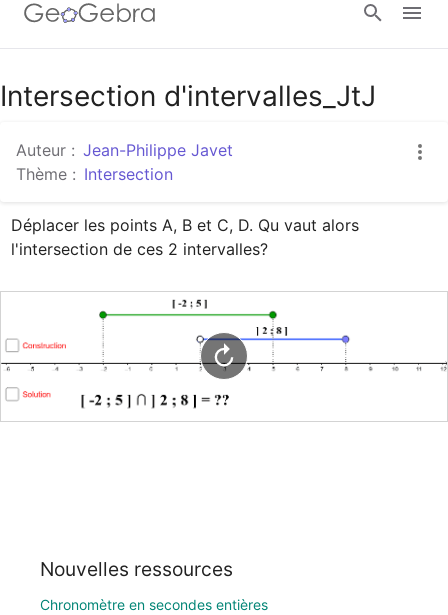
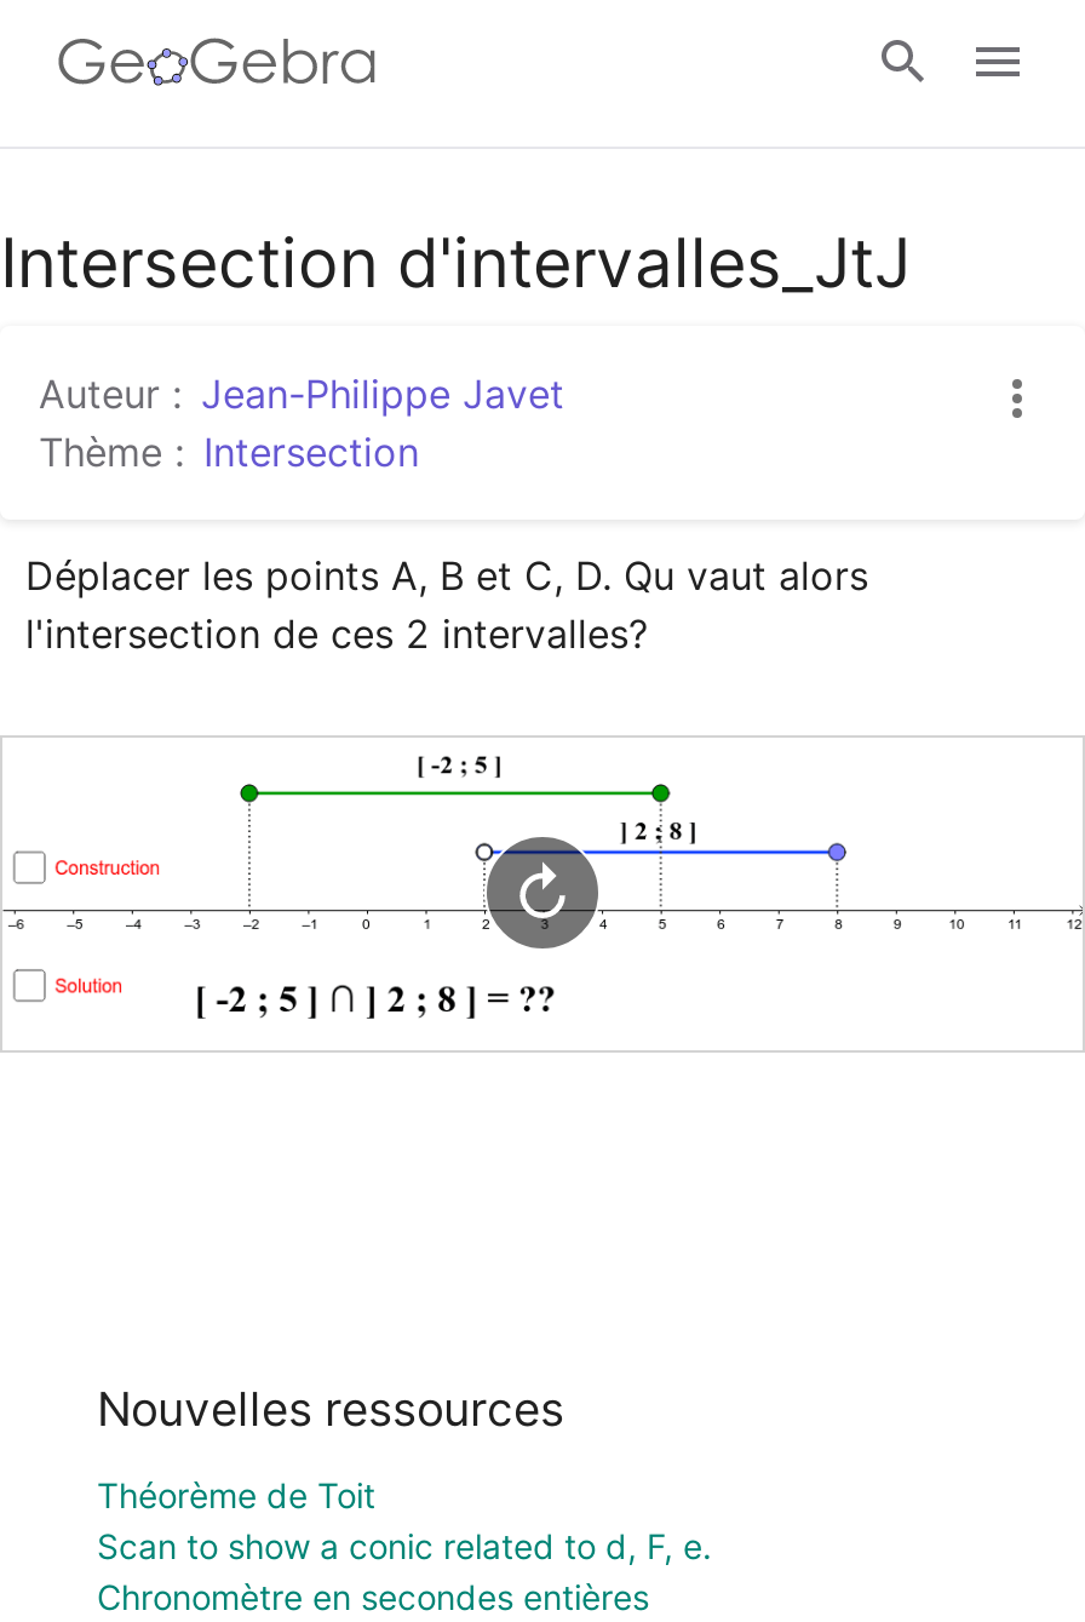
none -> [97,1474,712,1566] Théorème de Toit | Scan to show a conic related to d, F, e.

